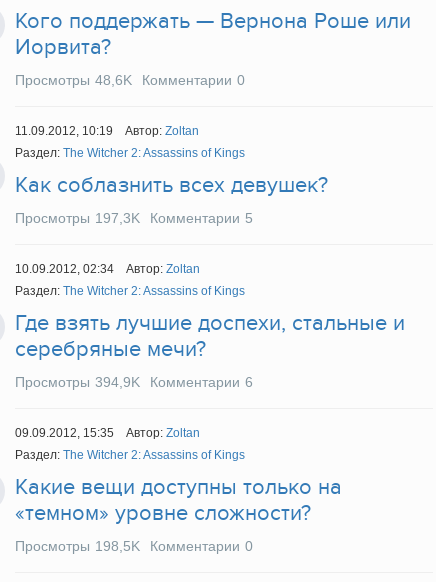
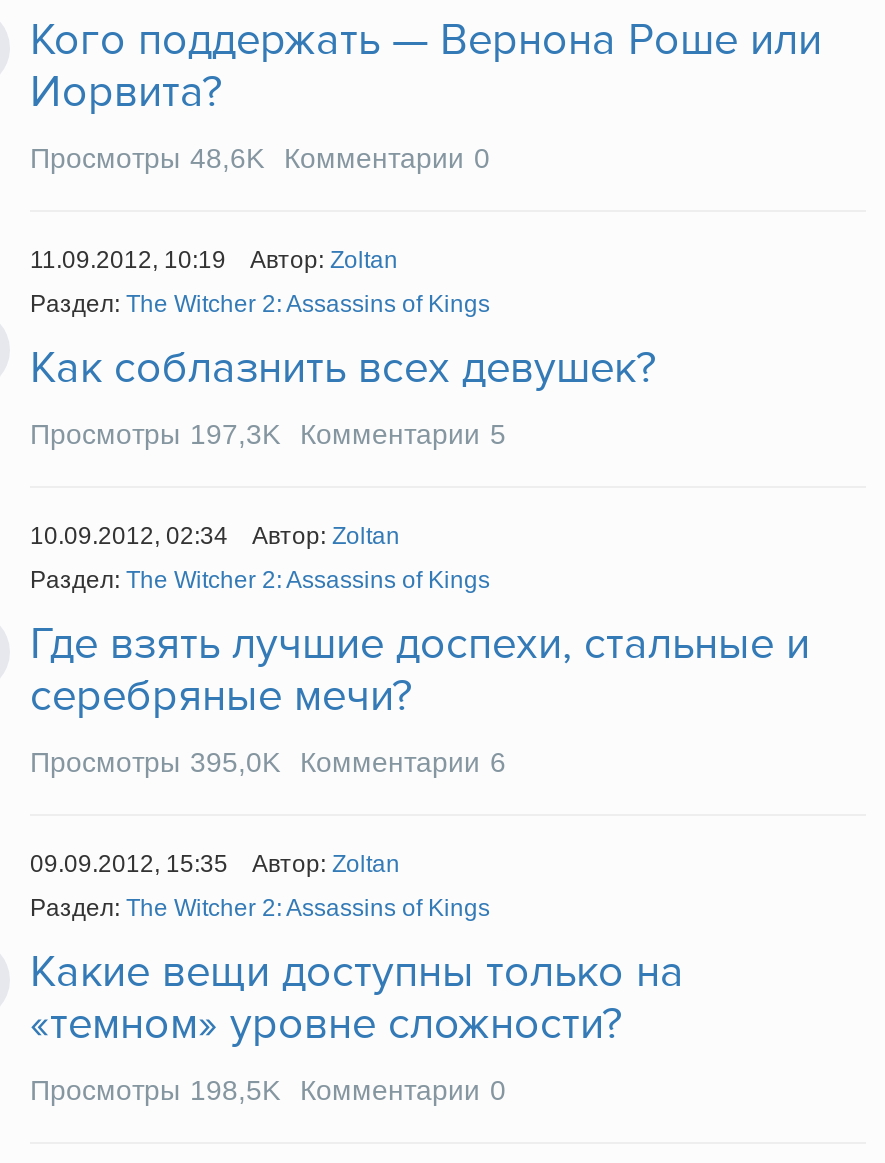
[15,374,253,390] Просмотры 394,9K Комментарии 6 -> [30,746,506,778] Просмотры 395,0K Комментарии 6

